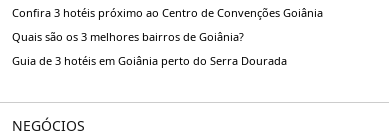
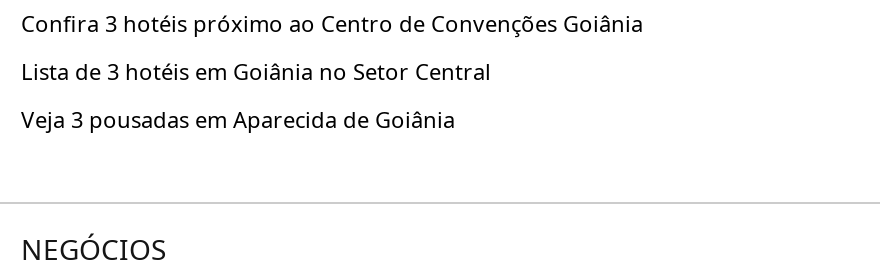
[12,29,244,44] Quais são os 3 melhores bairros de Goiânia? -> [21,57,491,87] Lista de 3 hotéis em Goiânia no Setor Central
[12,53,287,68] Guia de 3 hotéis em Goiânia perto do Serra Dourada -> [21,105,455,135] Veja 3 pousadas em Aparecida de Goiânia

